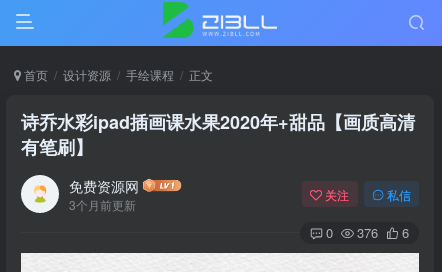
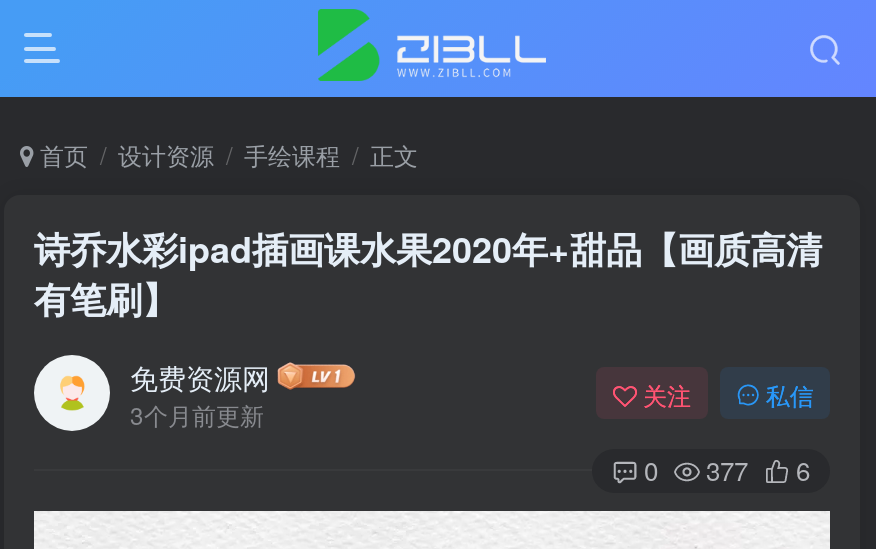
[326,223,409,242] 0 376 6 -> [644,451,810,489] 0 377 6

